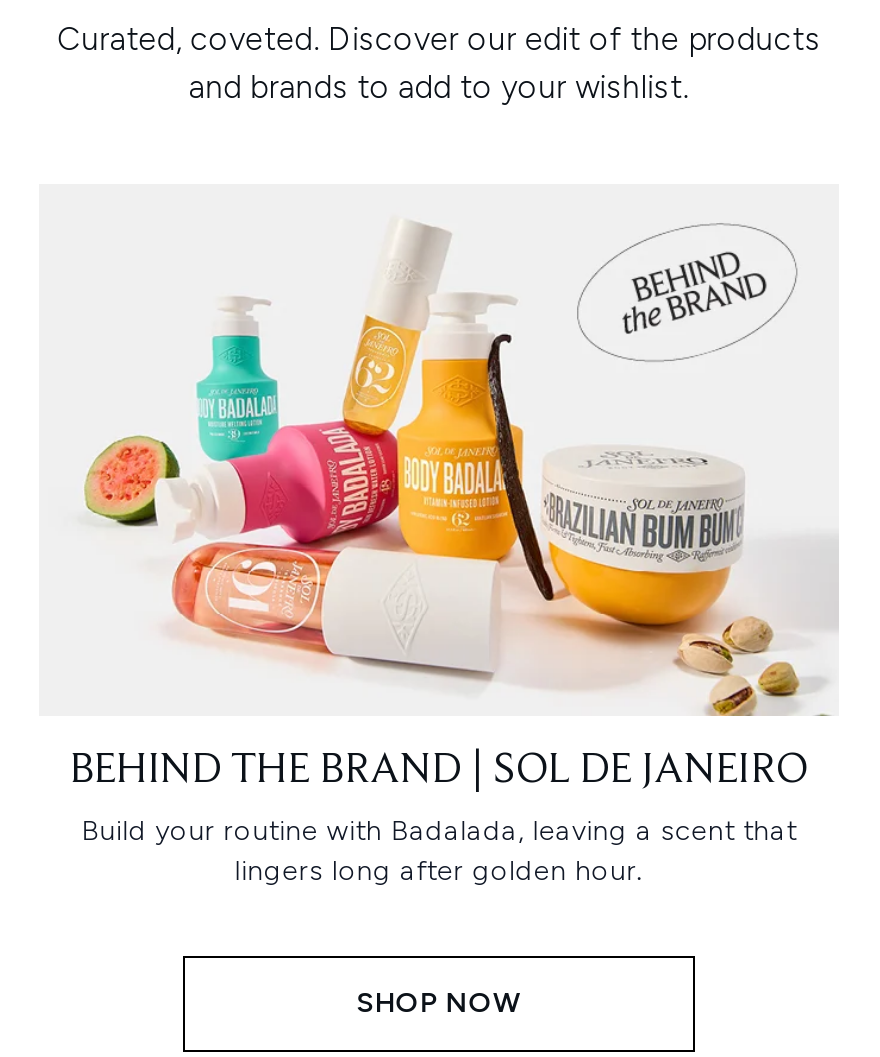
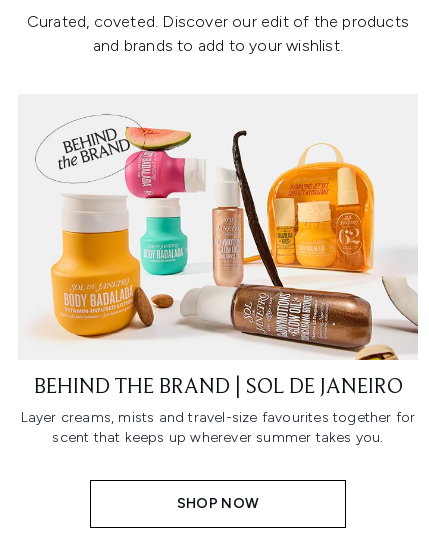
[83,222,839,718] [image] -> [35,114,419,361] [image]
[81,814,797,888] Build your routine with Badalada, leaving a scent that | lingers long after golden hour. -> [21,409,415,446] Layer creams, mists and travel-size favourites together for | scent that keeps up wherever summer takes you.

